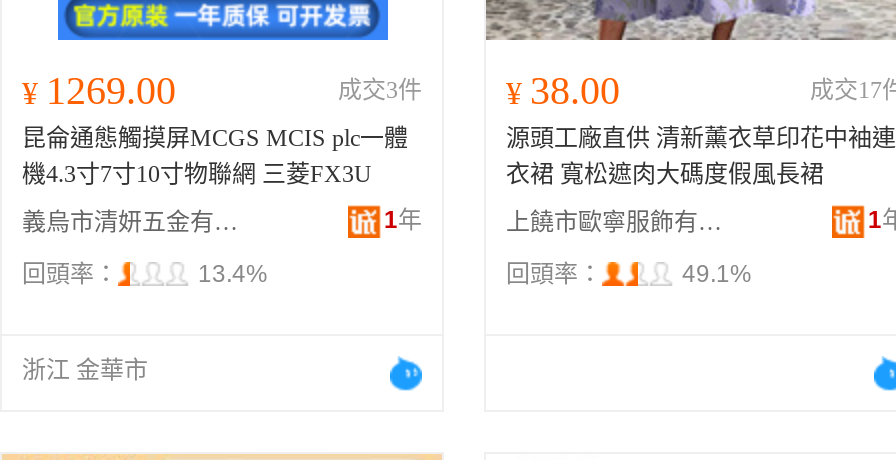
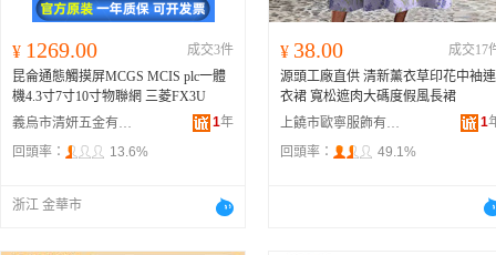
[198,260,268,288] 13.4% -> [110,144,148,160] 13.6%

